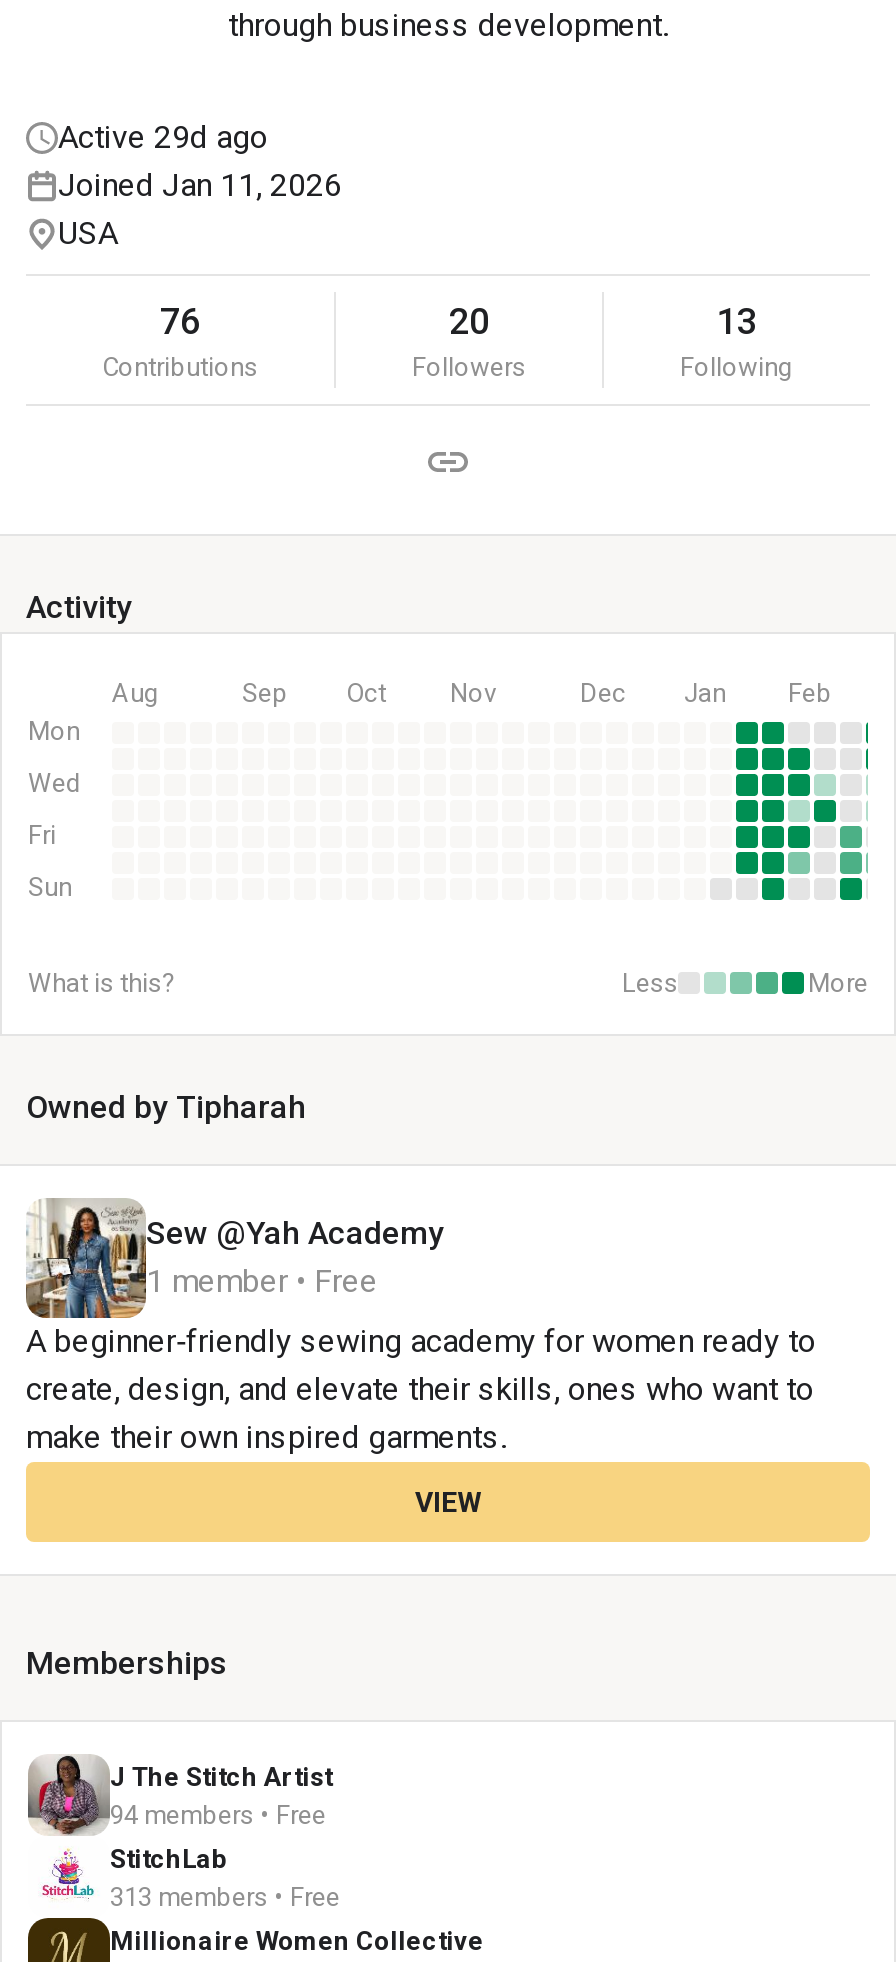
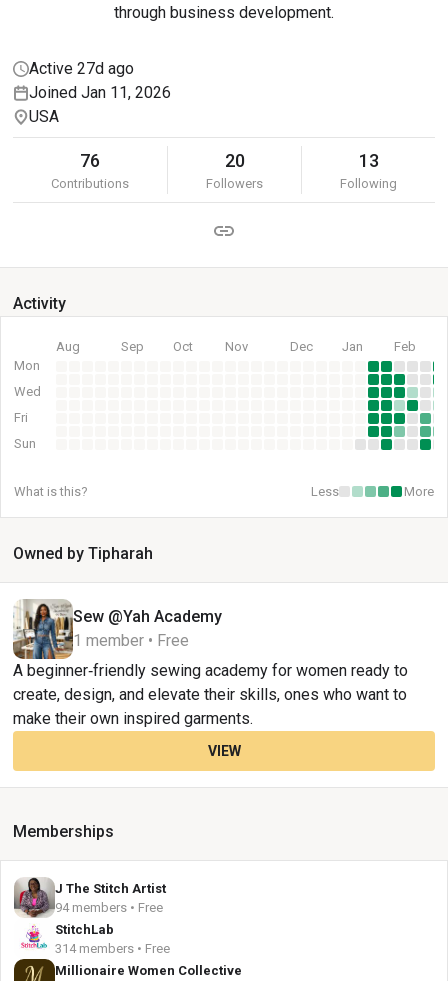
[58,118,268,156] Active 29d ago -> [29,59,134,78] Active 27d ago
[110,1882,340,1912] 313 members • Free -> [55,941,170,956] 314 members • Free

